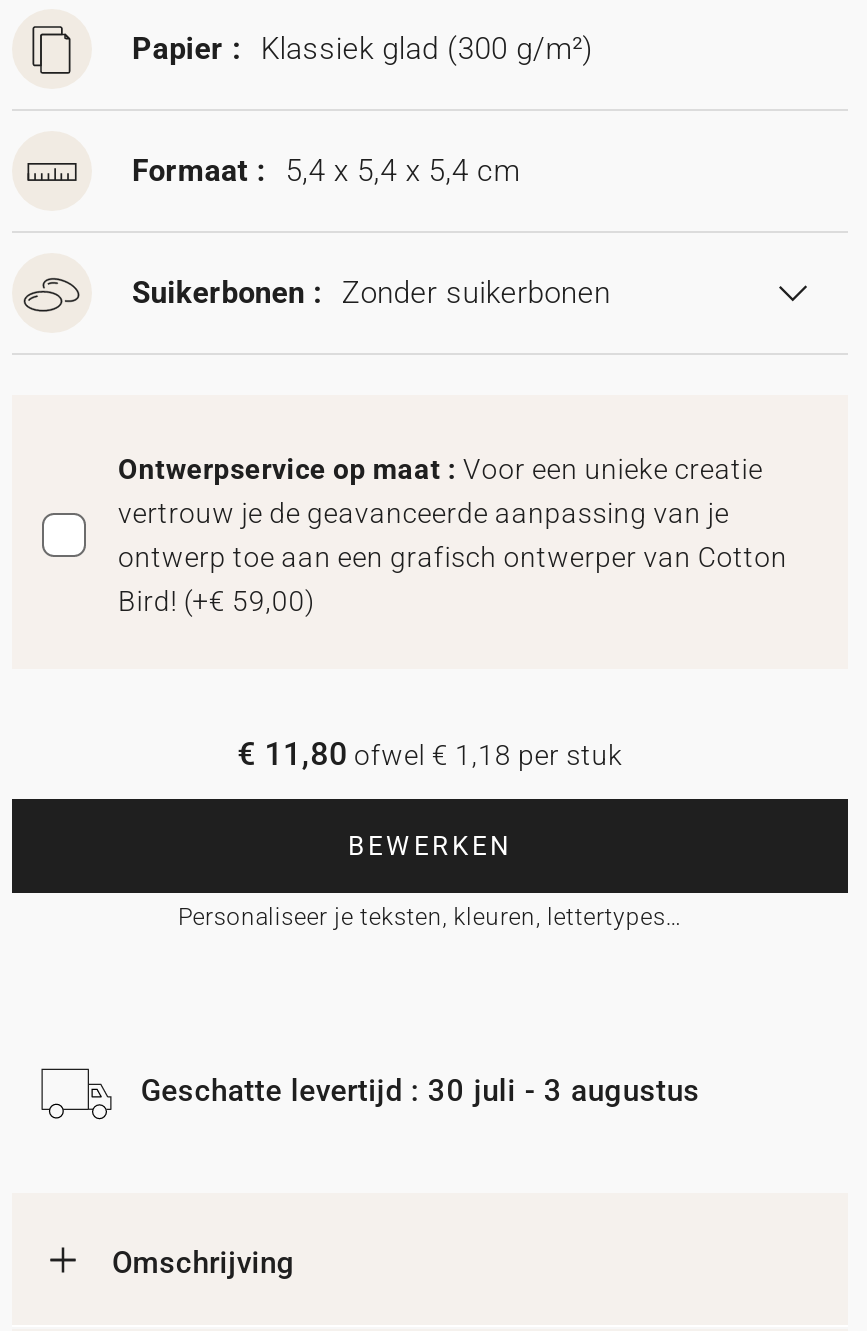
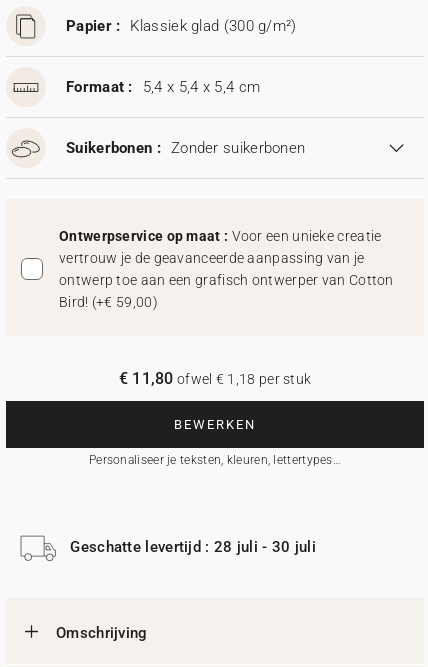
[141,1073,700,1109] Geschatte levertijd : 30 juli - 3 augustus -> [70,538,316,556] Geschatte levertijd : 28 juli - 30 juli

